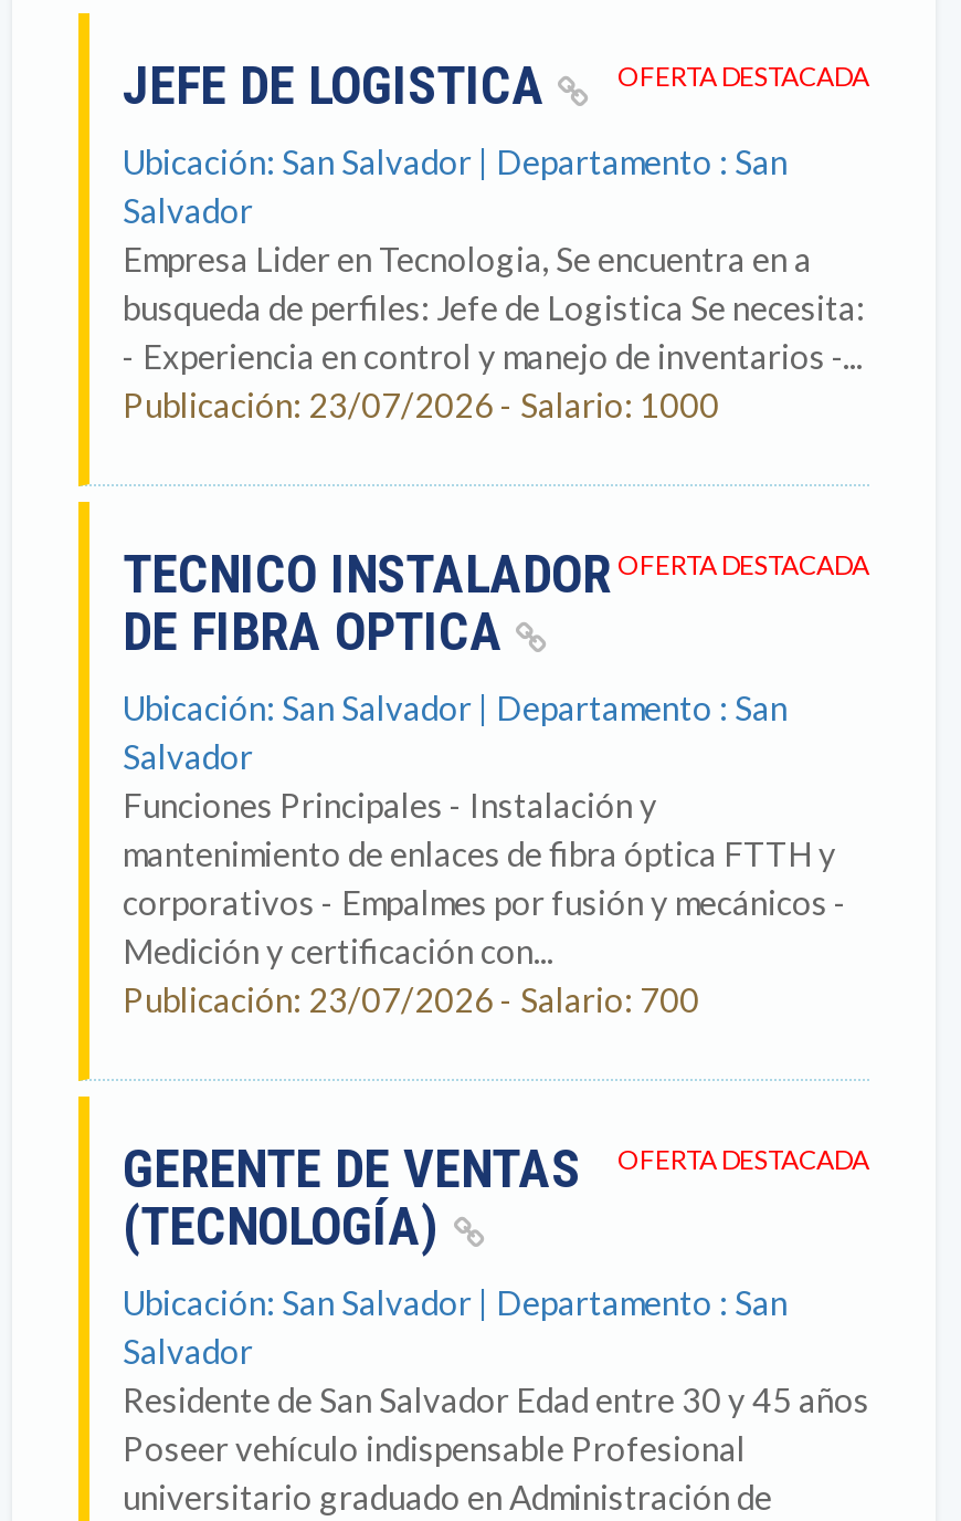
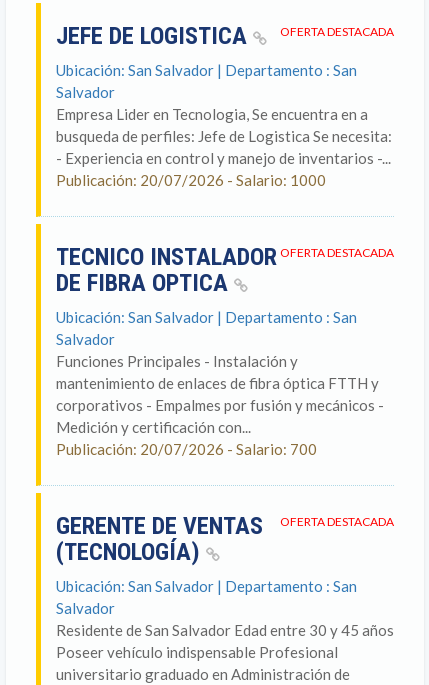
[123,385,719,424] Publicación: 23/07/2026 - Salario: 1000 -> [56,171,326,189] Publicación: 20/07/2026 - Salario: 1000
[123,979,699,1019] Publicación: 23/07/2026 - Salario: 700 -> [56,440,317,458] Publicación: 20/07/2026 - Salario: 700

